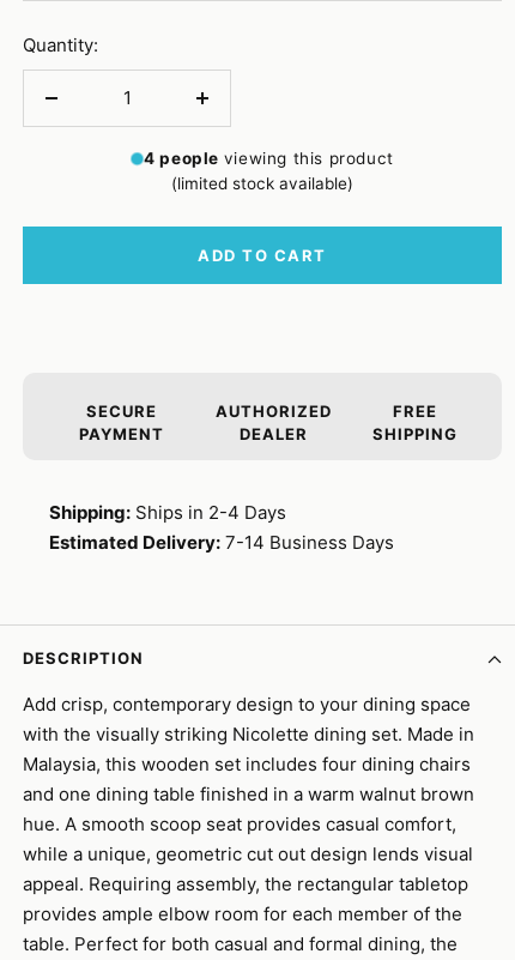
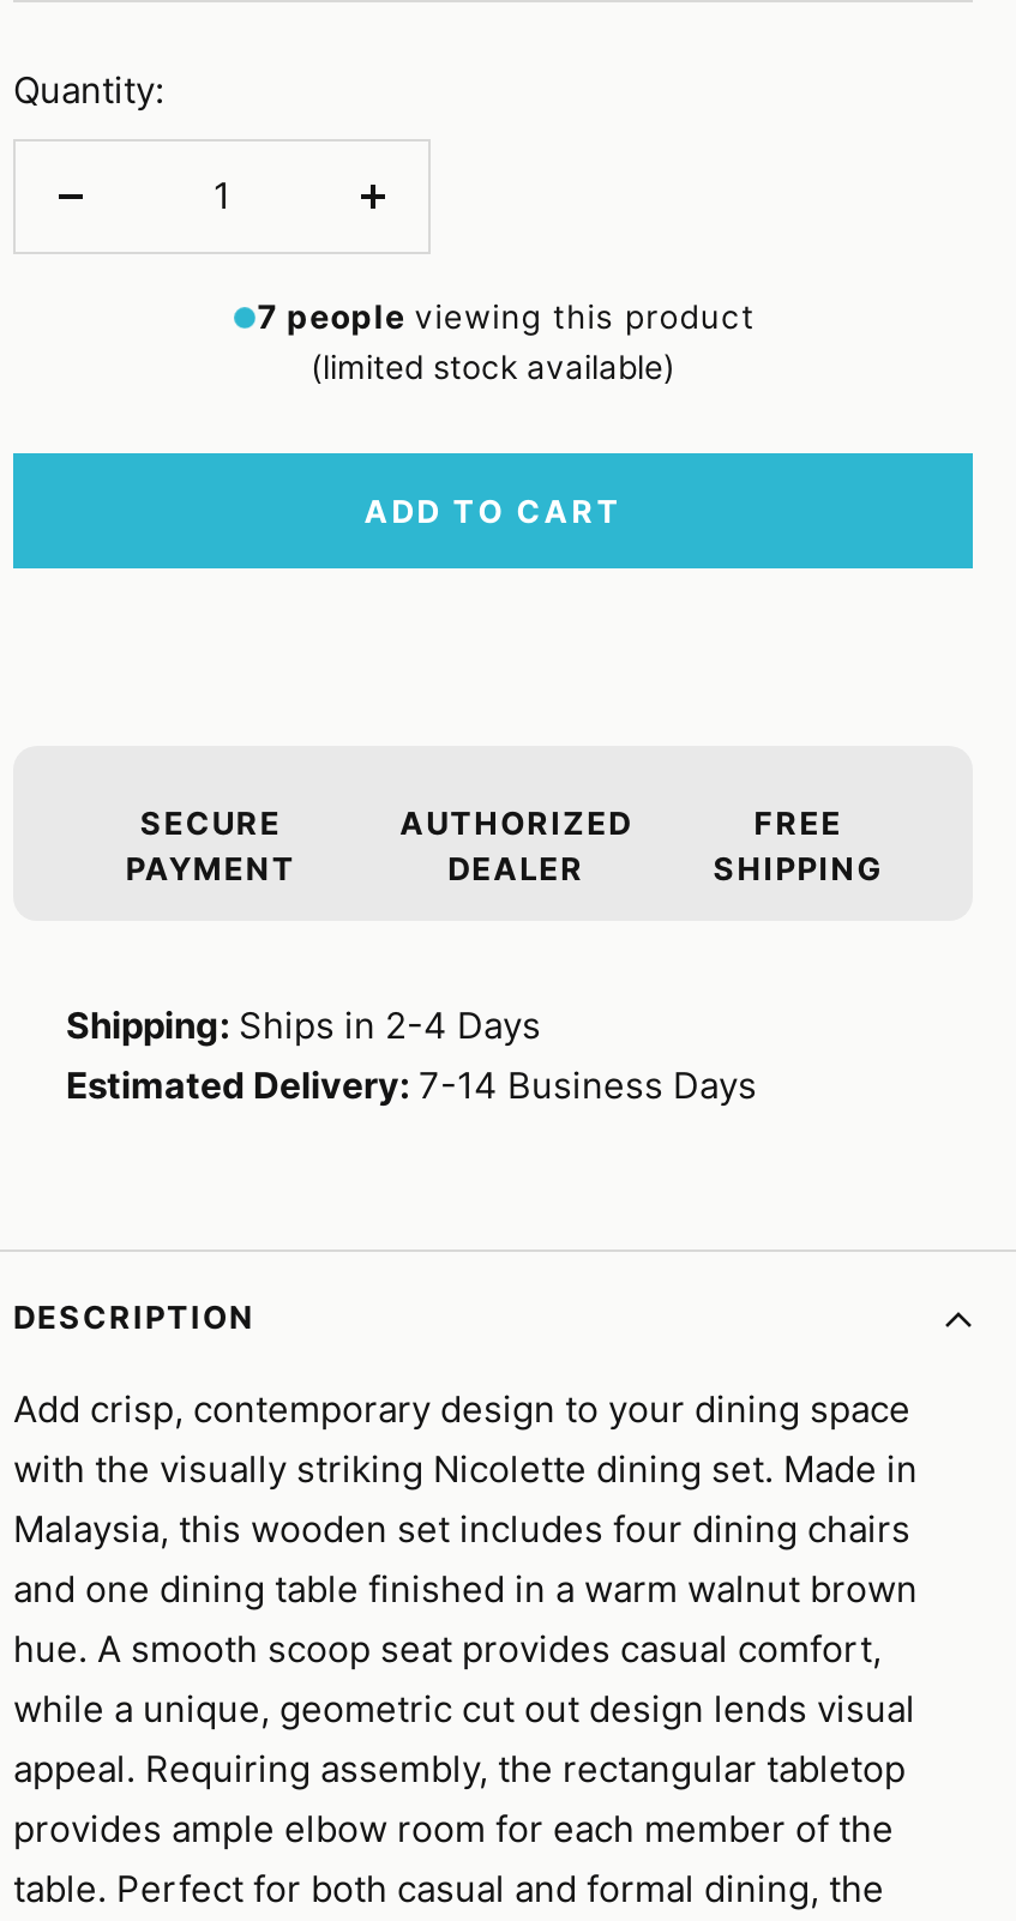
[144,149,394,168] 4 people viewing this product -> [257,298,755,336] 7 people viewing this product

